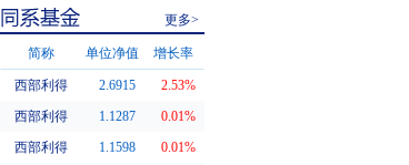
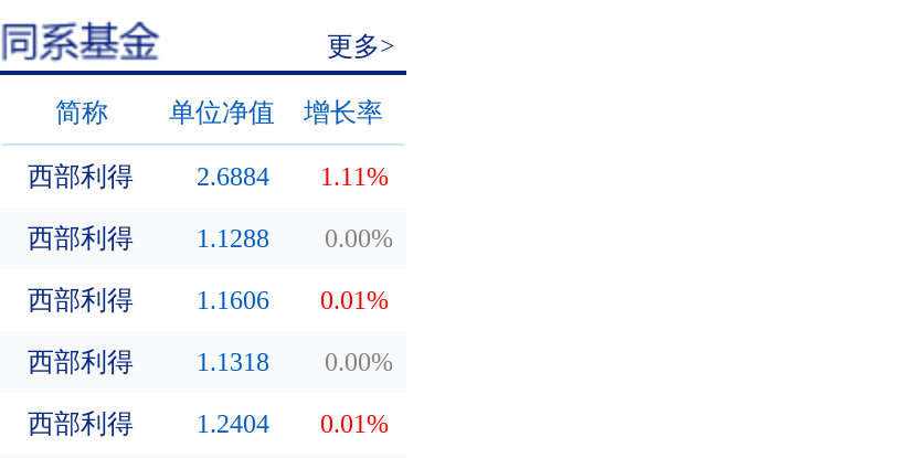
[99,78,136,93] 2.6915 -> [197,161,269,192] 2.6884
[161,78,196,93] 2.53% -> [320,161,389,192] 1.11%
[99,109,136,124] 1.1287 -> [28,223,393,316] 1.1288 | 0.00% | 西部利得 | 1.1606
[99,140,136,155] 1.1598 -> [28,347,393,439] 1.1318 | 0.00% | 西部利得 | 1.2404

